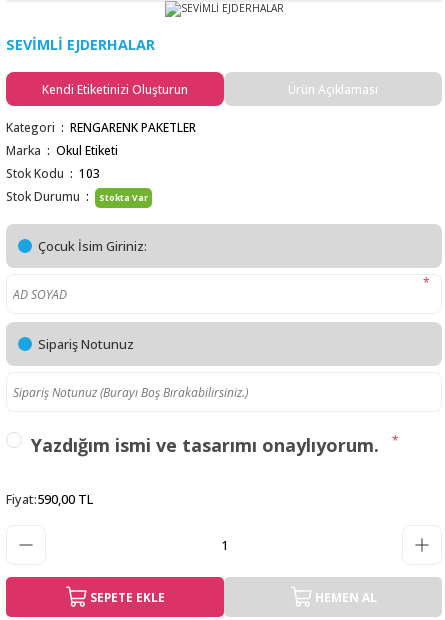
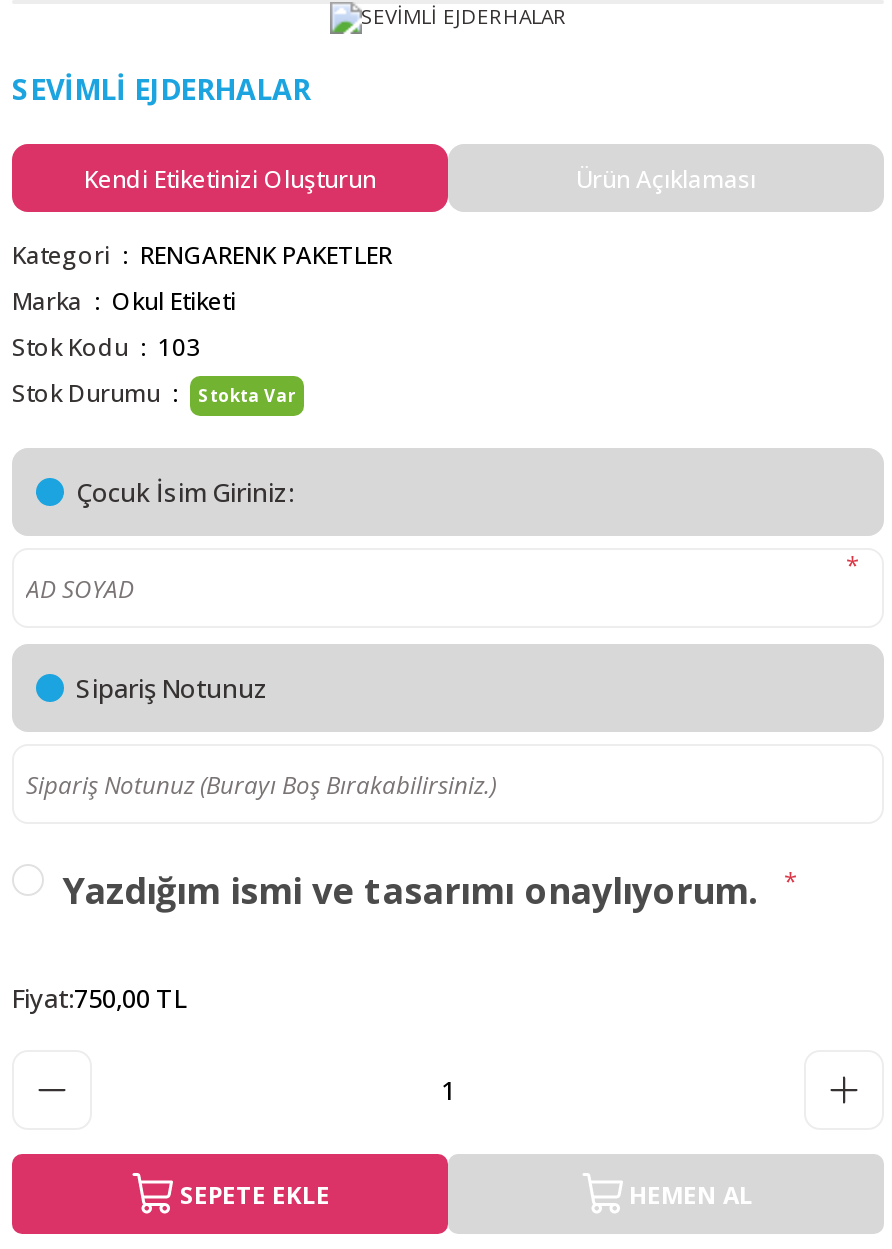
[6,490,93,508] Fiyat:590,00 TL -> [12,980,186,1016] Fiyat:750,00 TL

